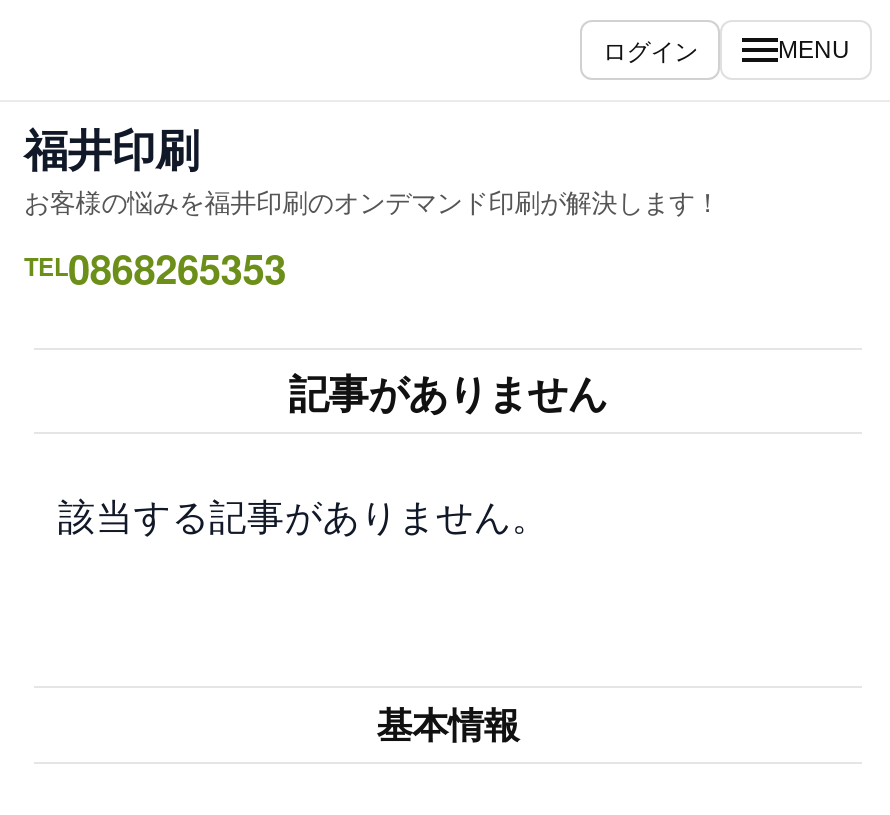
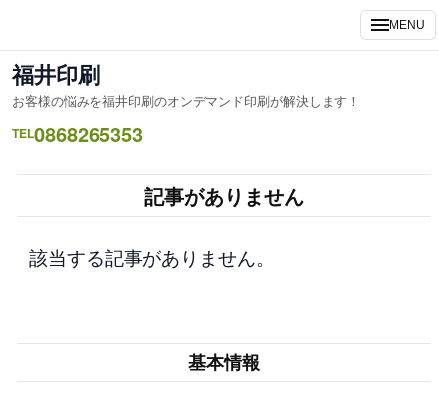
[603,32,698,66] ログイン -> none

